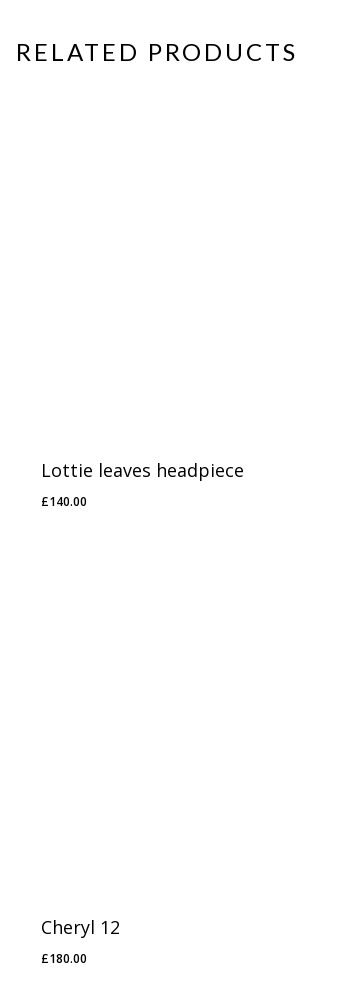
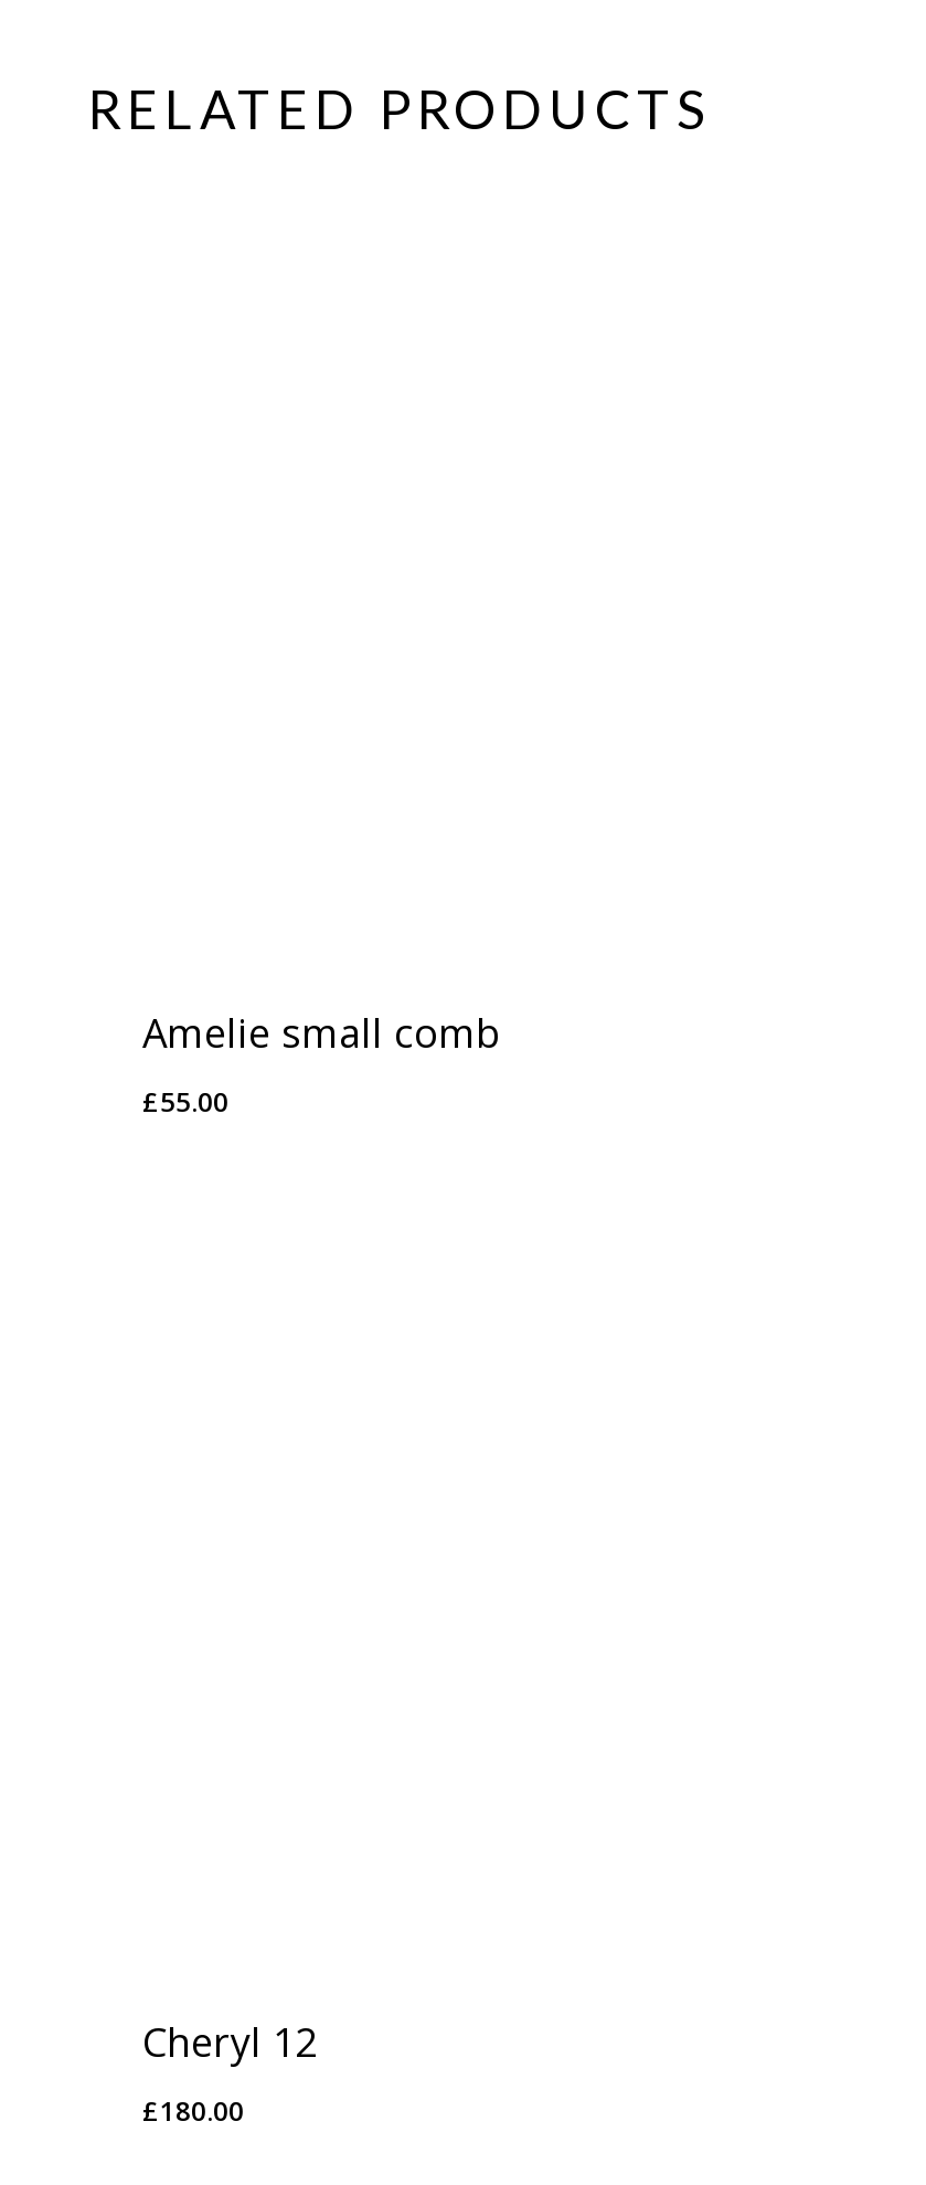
[41,458,244,482] Lottie leaves headpiece -> [142,1006,502,1059] Amelie small comb
[41,493,87,510] £140.00 -> [142,1084,228,1121] £55.00

